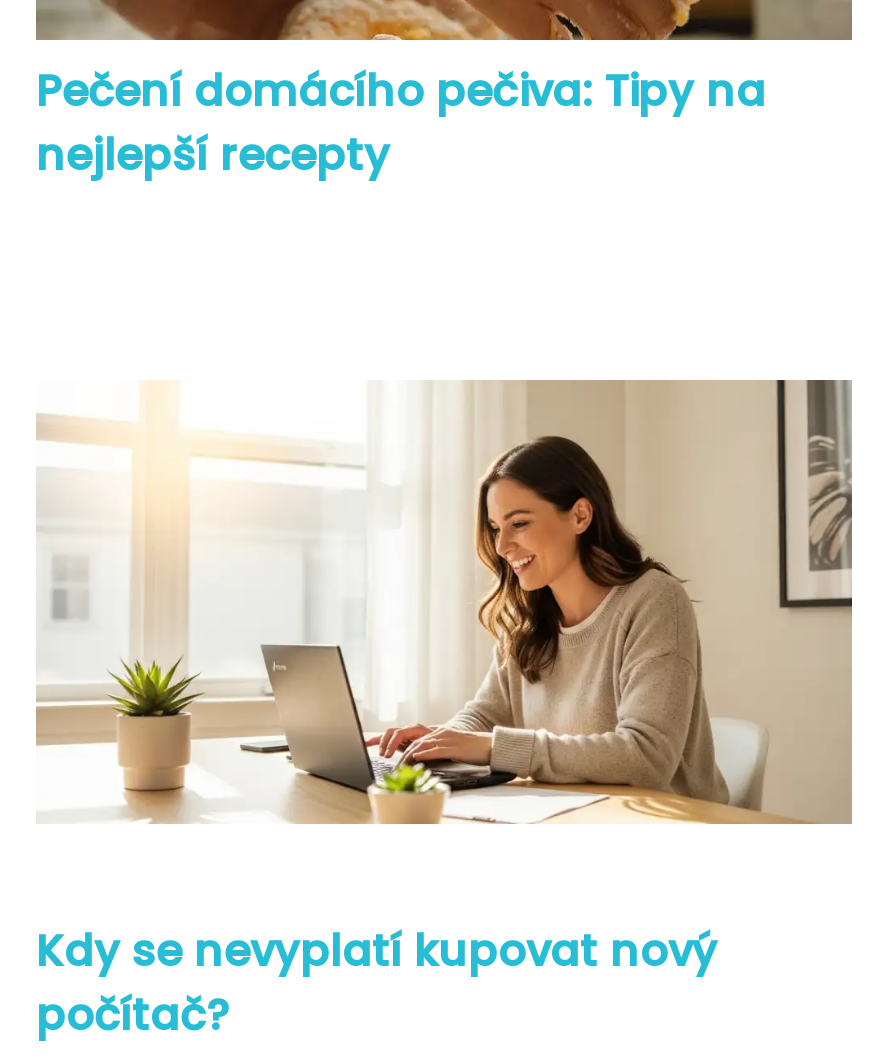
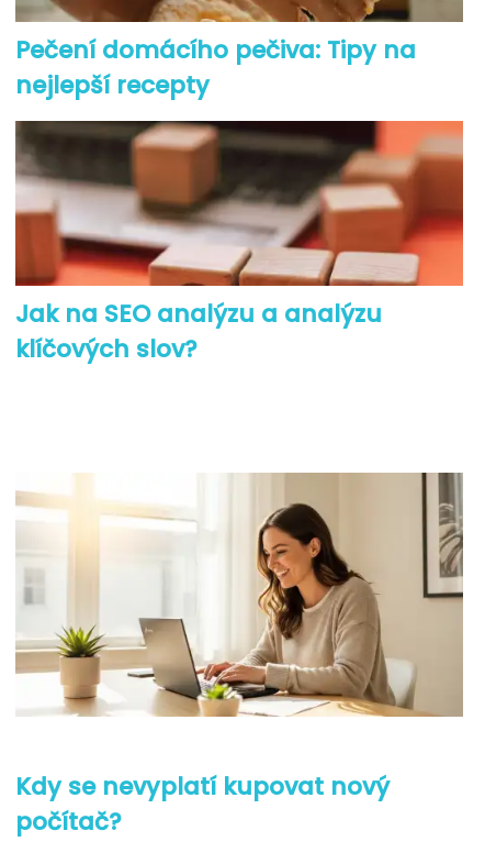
none -> [14,120,464,366] [image] | Jak na SEO analýzu a analýzu | klíčových slov?

